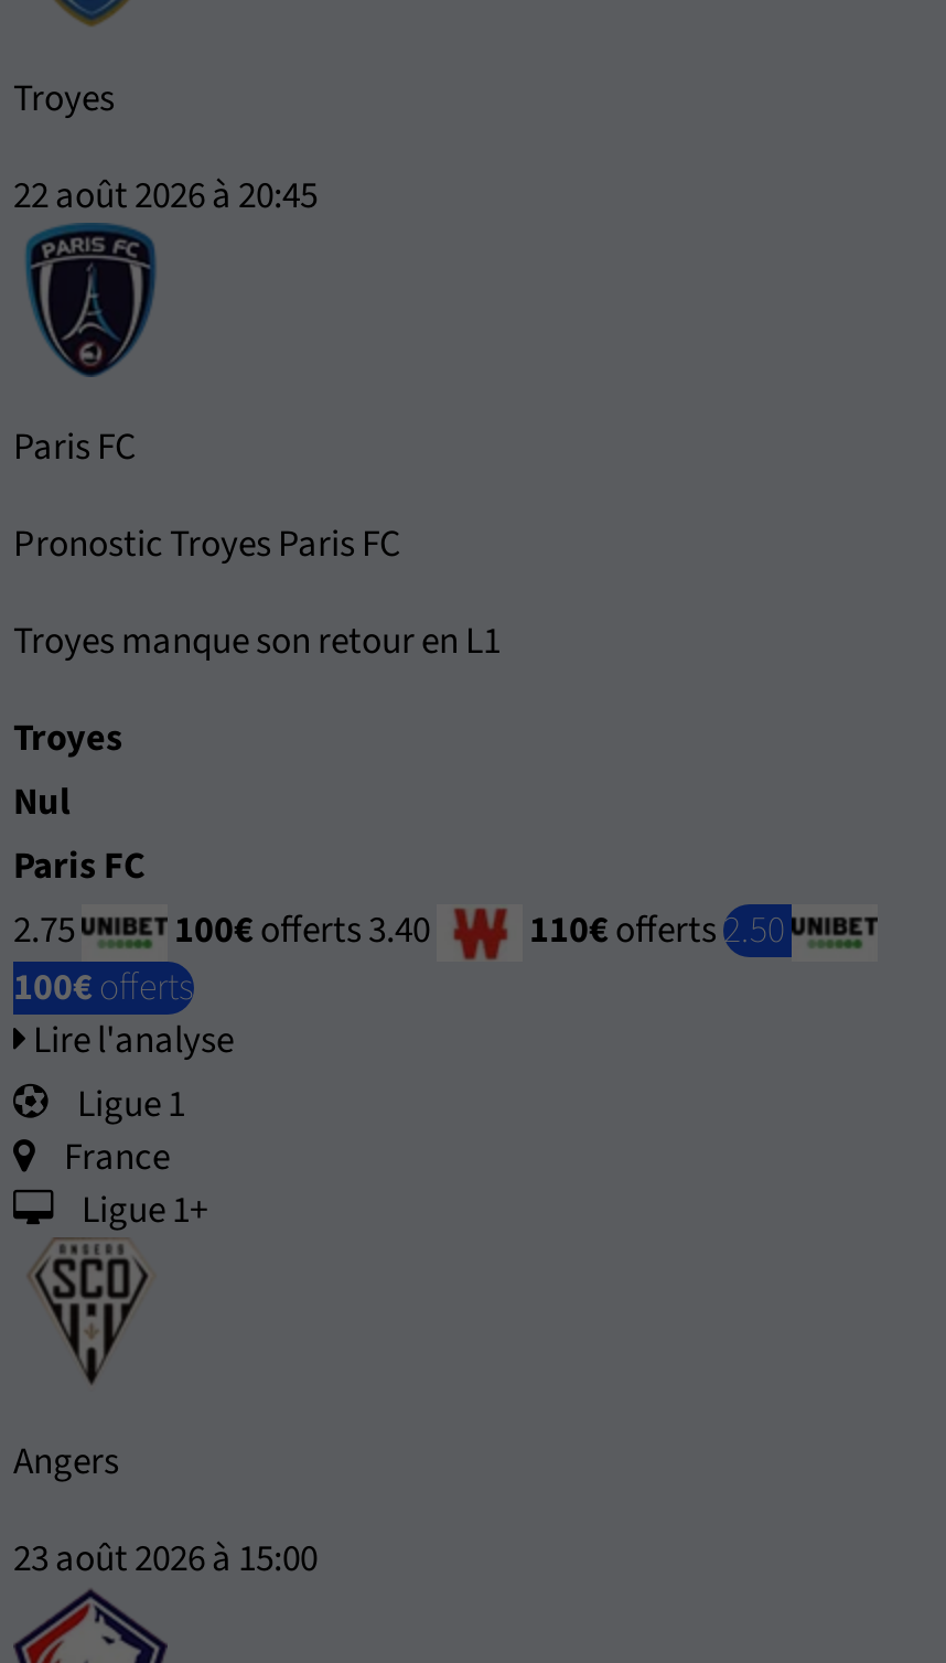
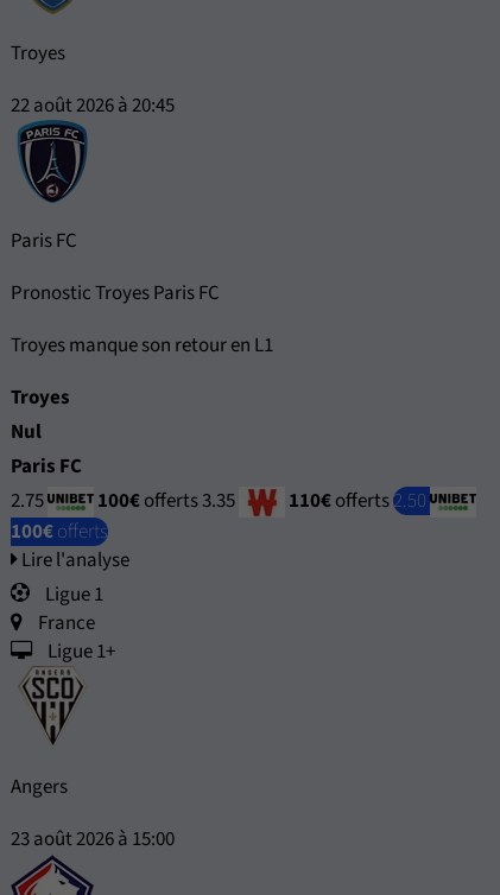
[174,904,430,957] 100€offerts 3.40 -> [97,487,235,515] 100€offerts 3.35

